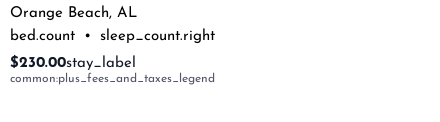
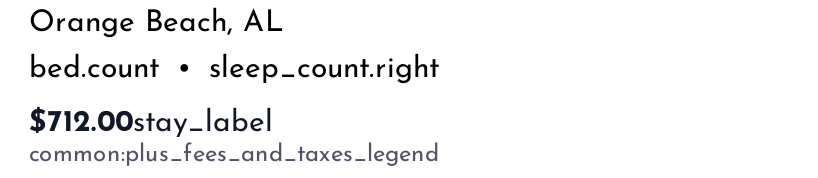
[10,56,136,71] $230.00stay_label -> [29,109,273,139] $712.00stay_label

